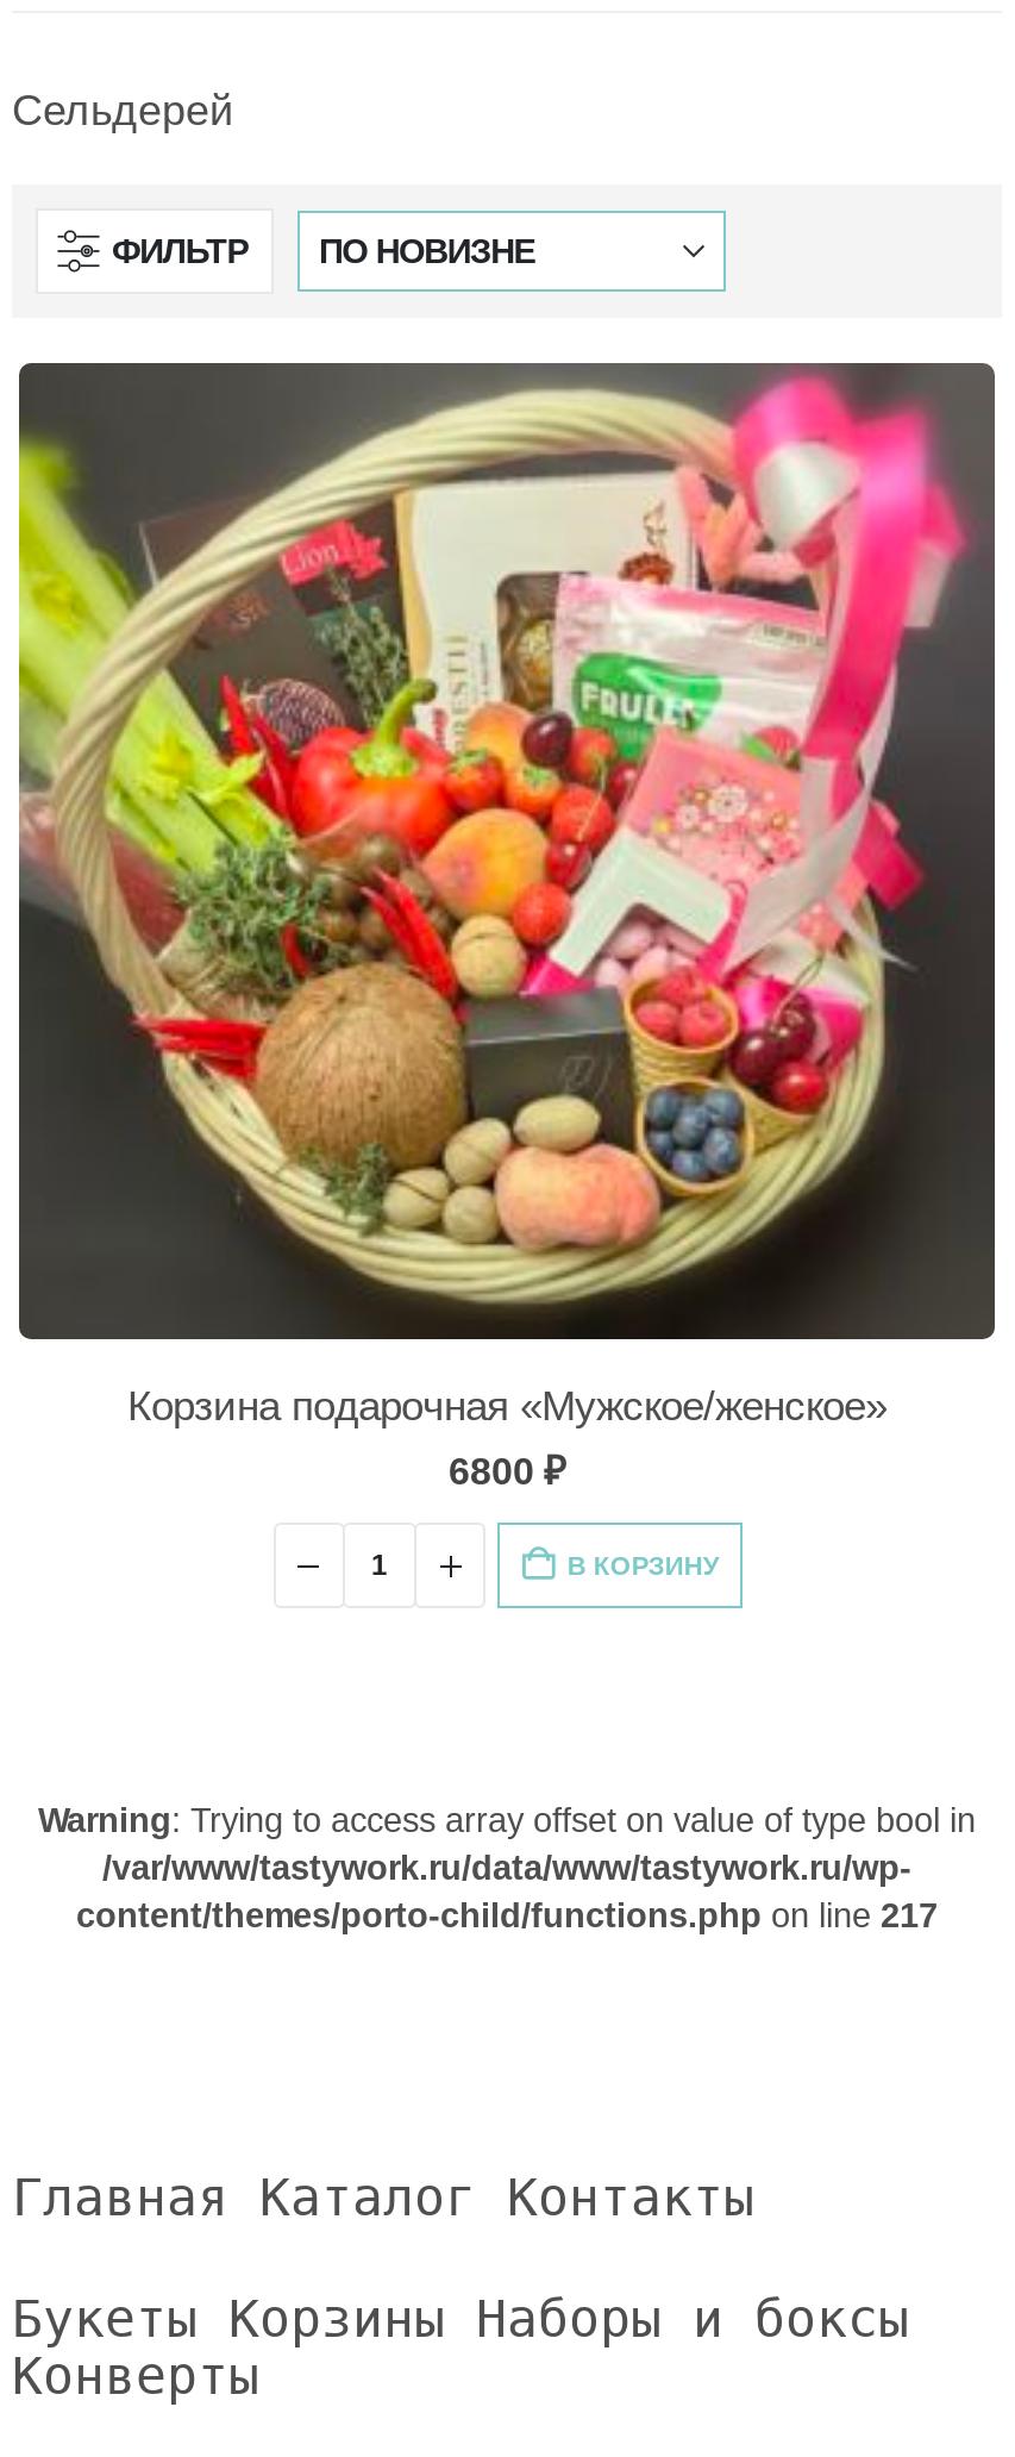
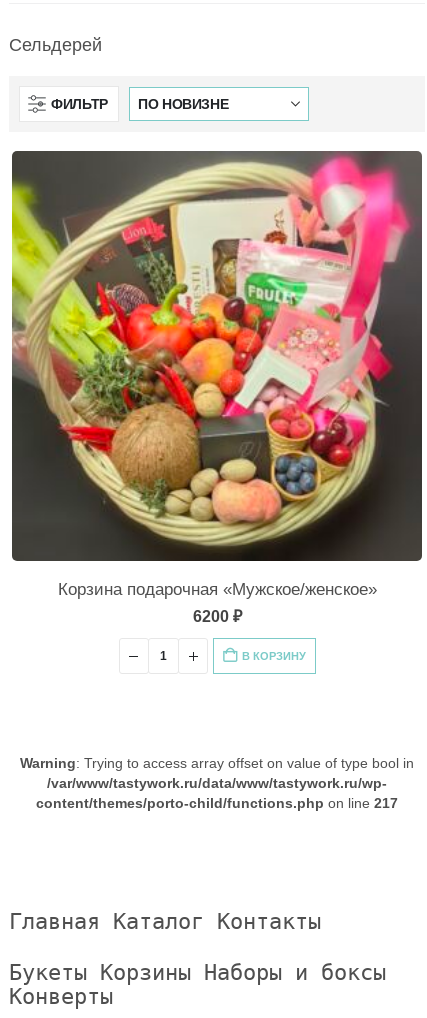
[449,1448,565,1491] 6800 ₽ -> [192,607,241,625] 6200 ₽

